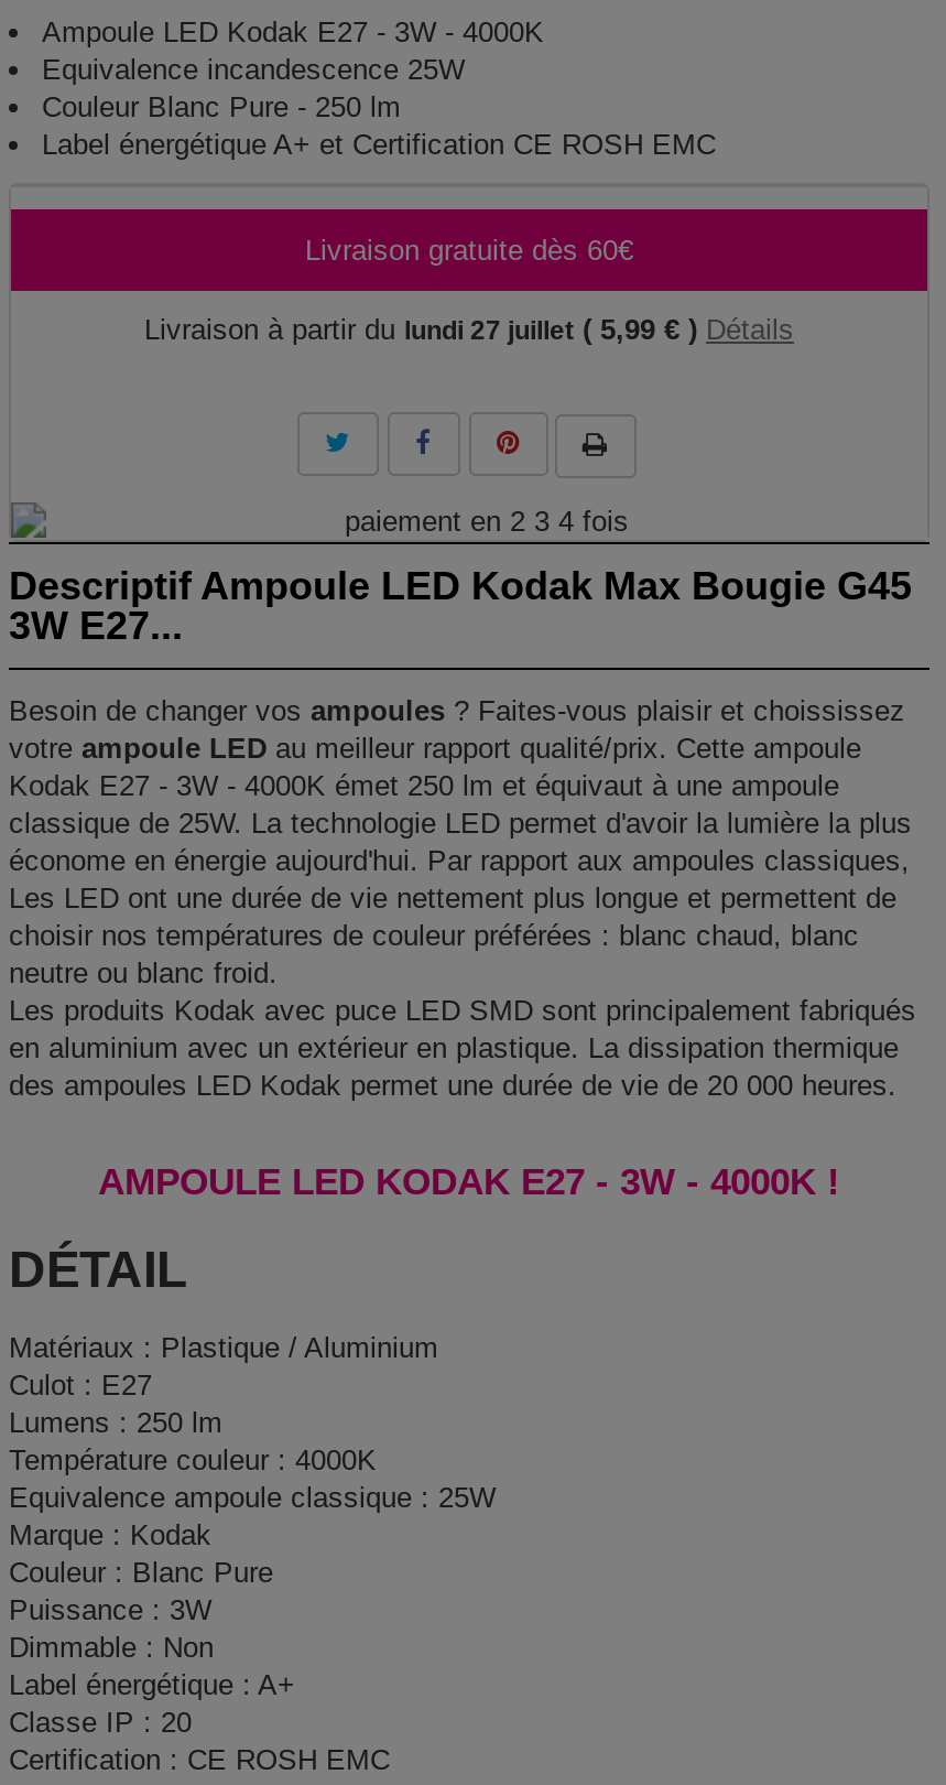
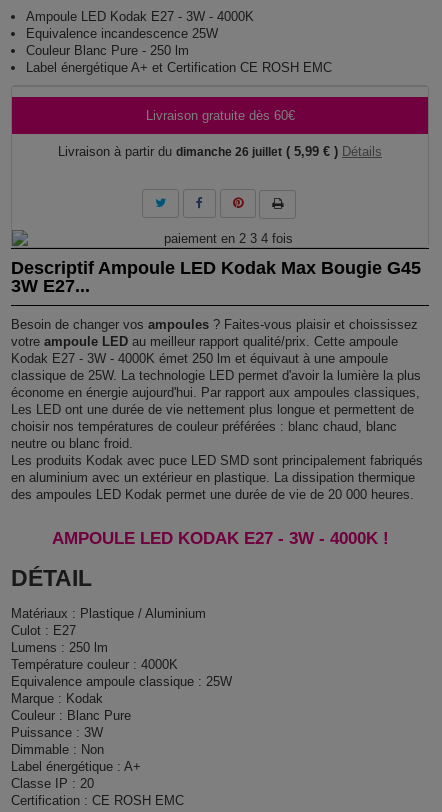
[144,313,794,346] Livraison à partir du lundi 27 juillet ( 5,99 € ) Détails -> [58,144,382,159] Livraison à partir du dimanche 26 juillet ( 5,99 € ) Détails

